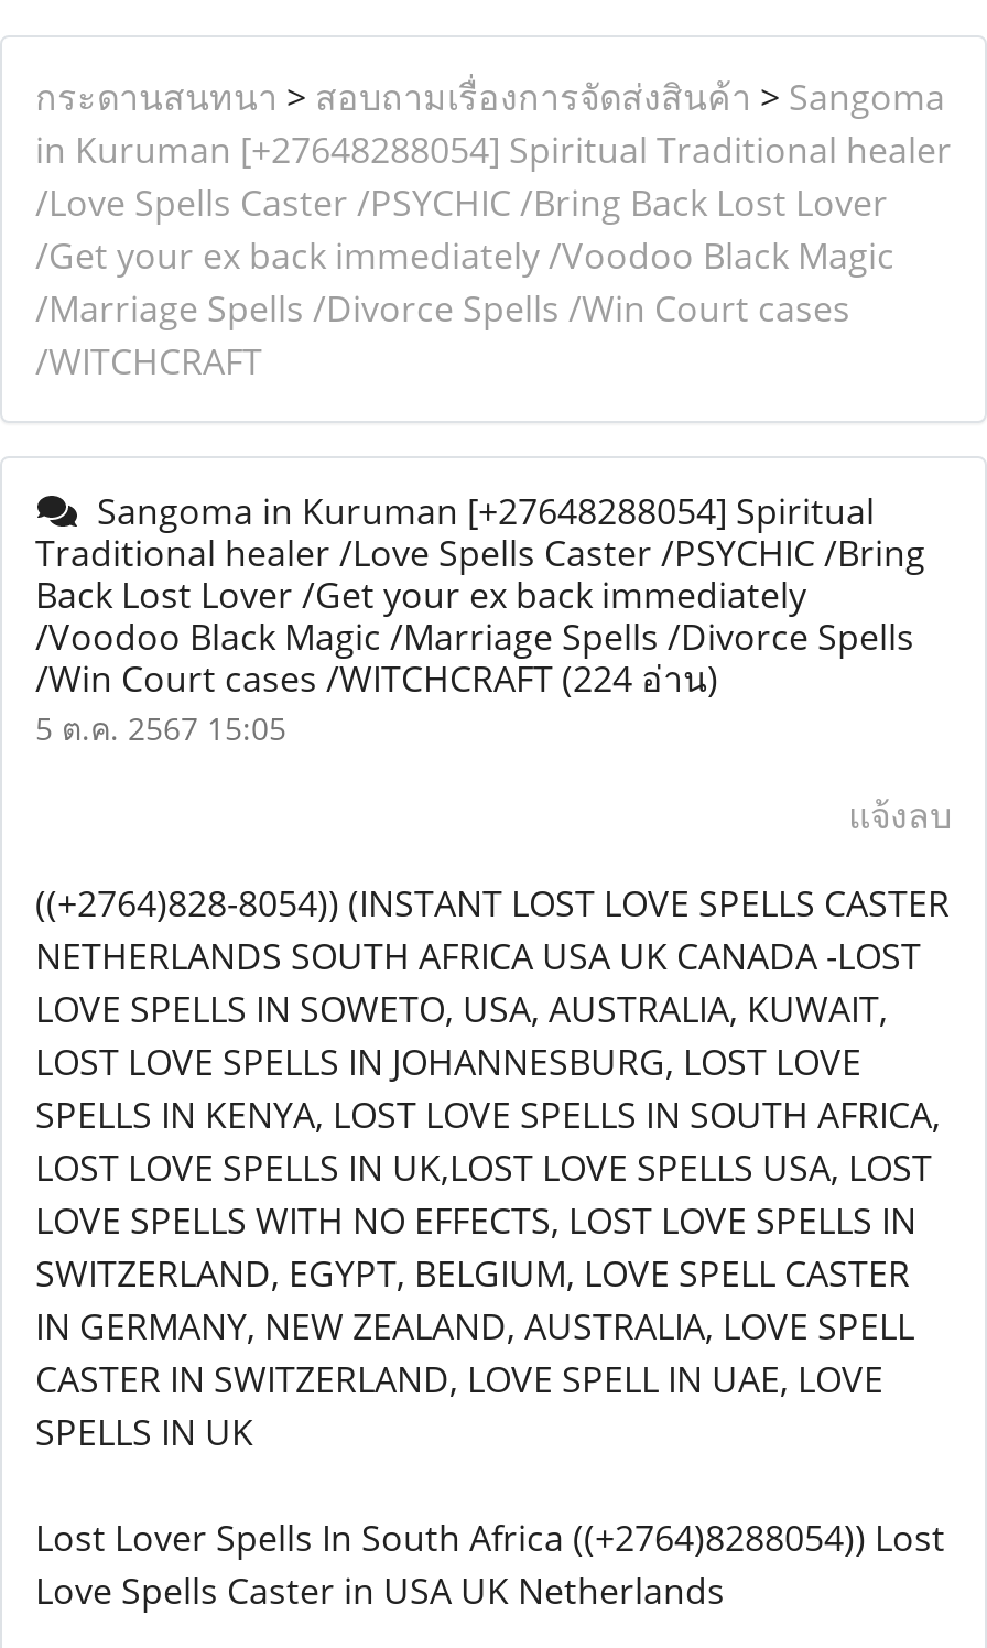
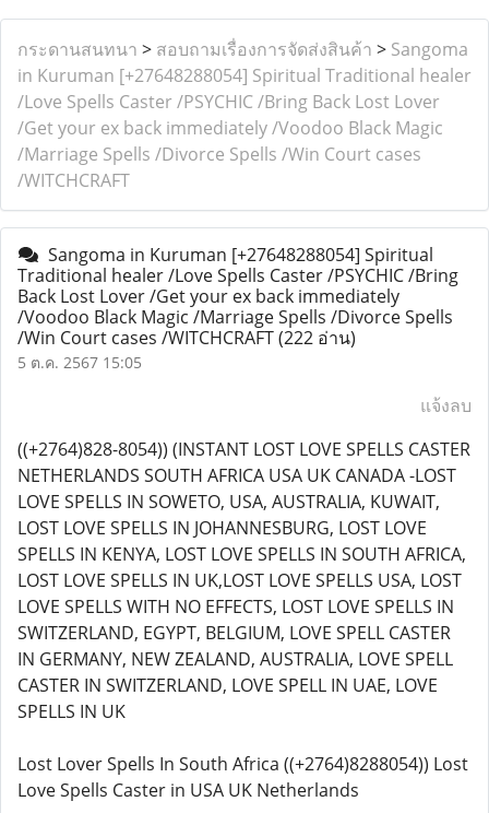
[35,654,718,703] /Win Court cases /WITCHCRAFT (224 อ่าน) -> [17,326,356,350] /Win Court cases /WITCHCRAFT (222 อ่าน)

